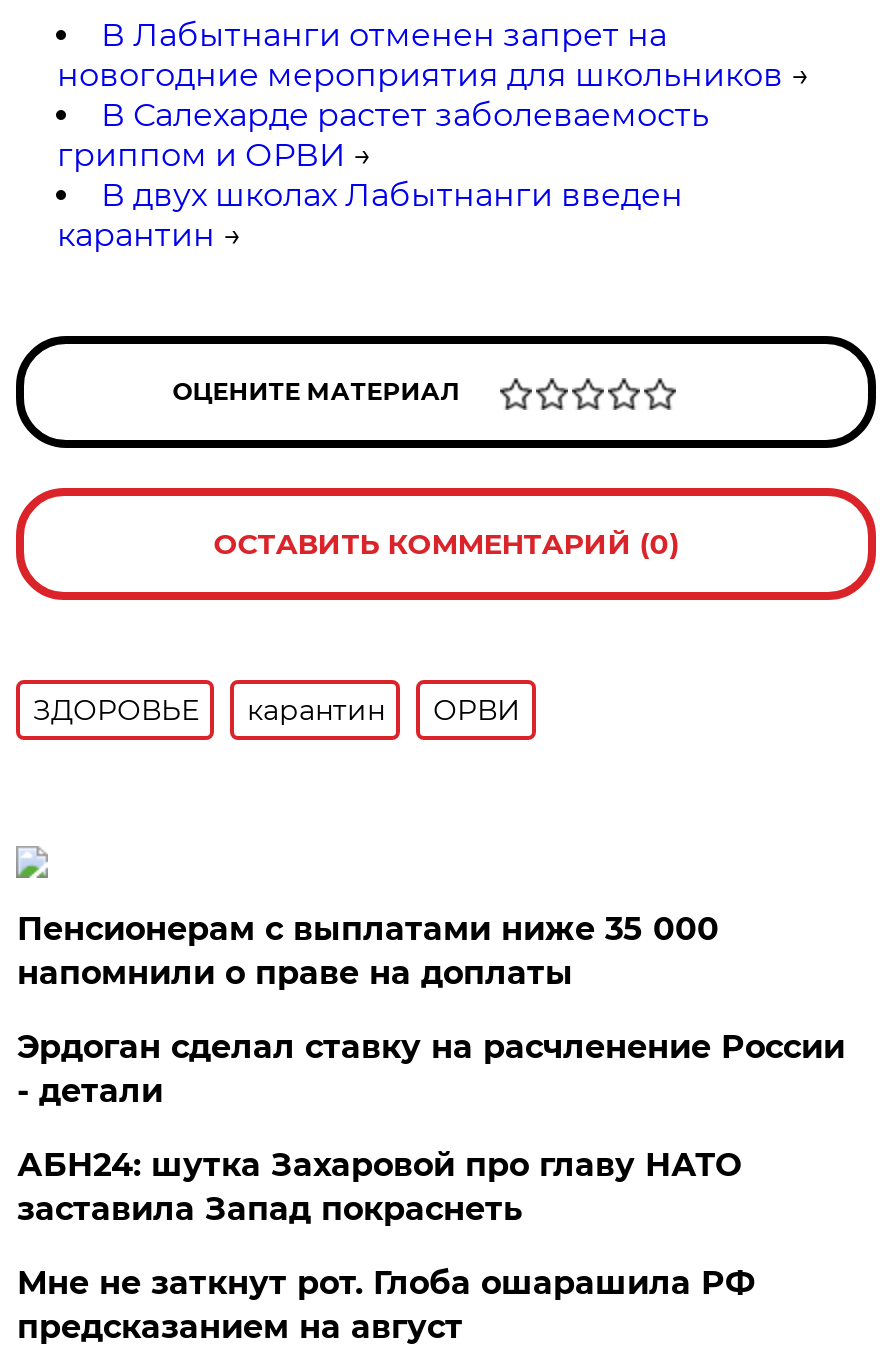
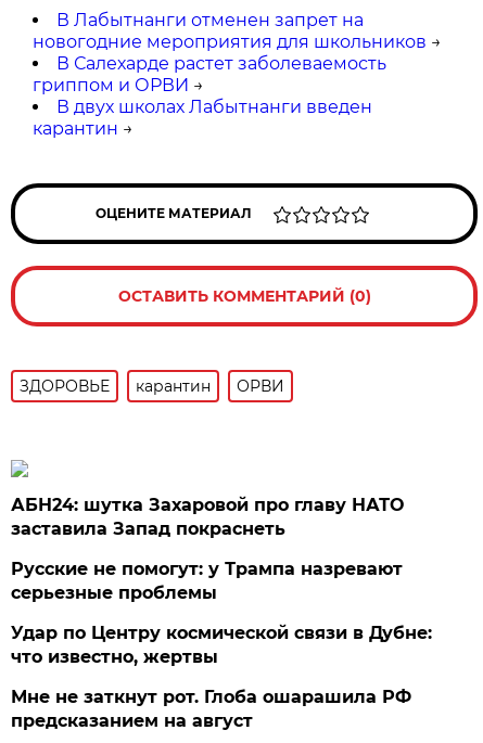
[17,910,845,1110] Пенсионерам с выплатами ниже 35 000 | напомнили о праве на доплаты | Эрдоган сделал ставку на расчленение России | - детали -> none
moved [17,1146,741,1228] -> [11,495,404,539]: АБН24: шутка Захаровой про главу НАТО | заставила Запад покраснеть
none -> [11,558,432,667] Русские не помогут: у Трампа назревают | серьезные проблемы | Удар по Центру космической связи в Дубне: | что известно, жертвы

